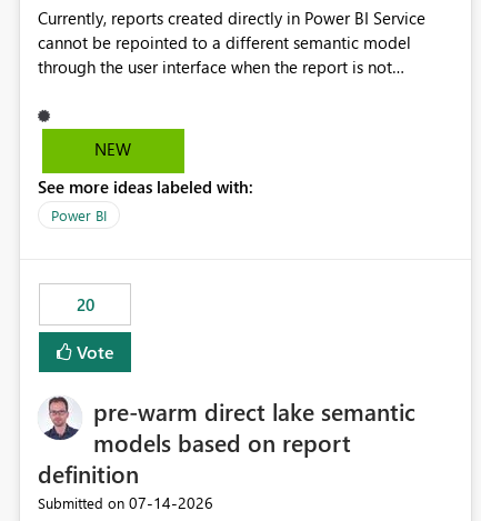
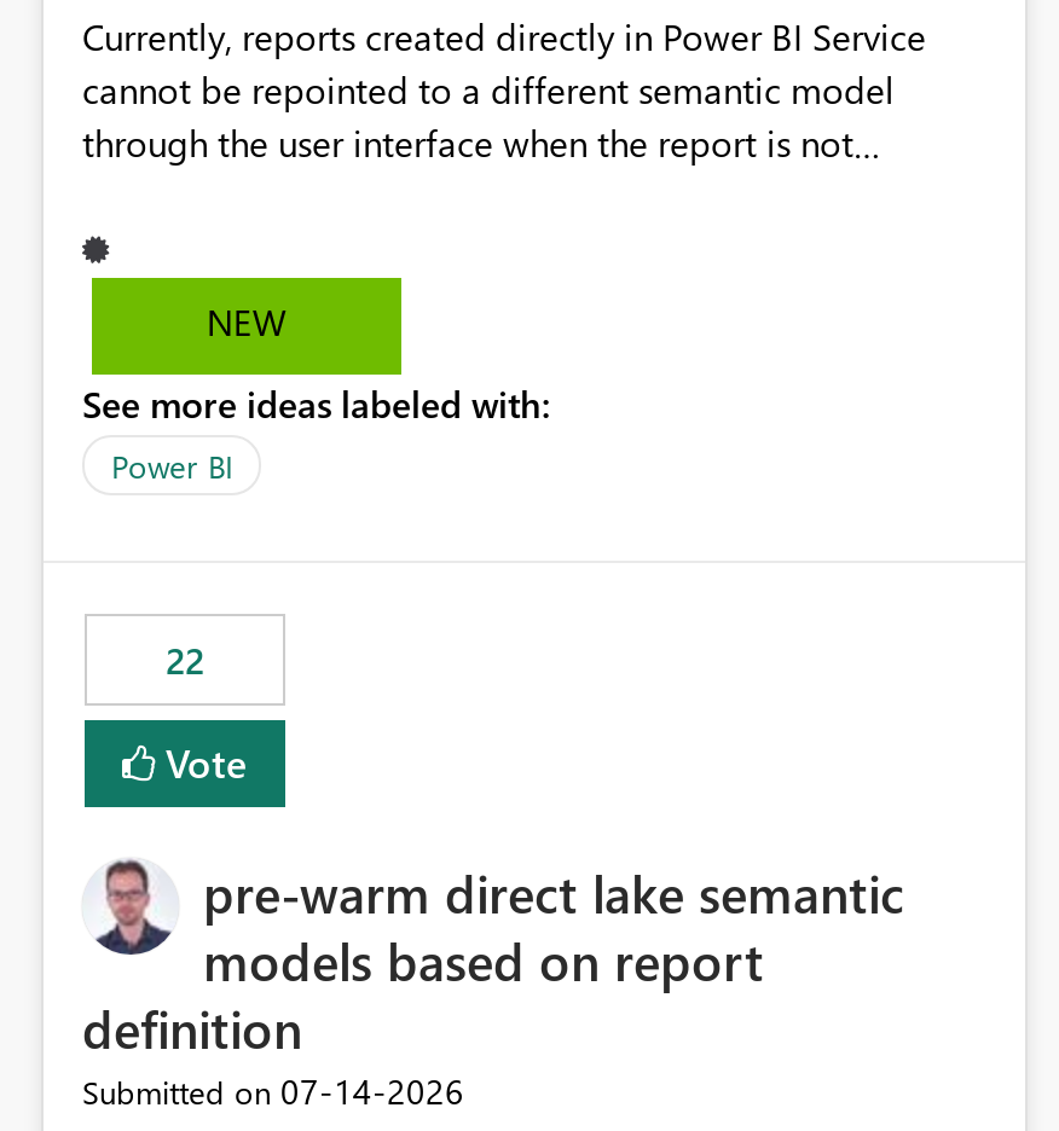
[76,294,94,316] 20 -> [166,637,204,685] 22

